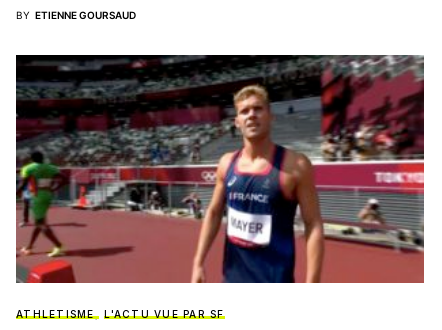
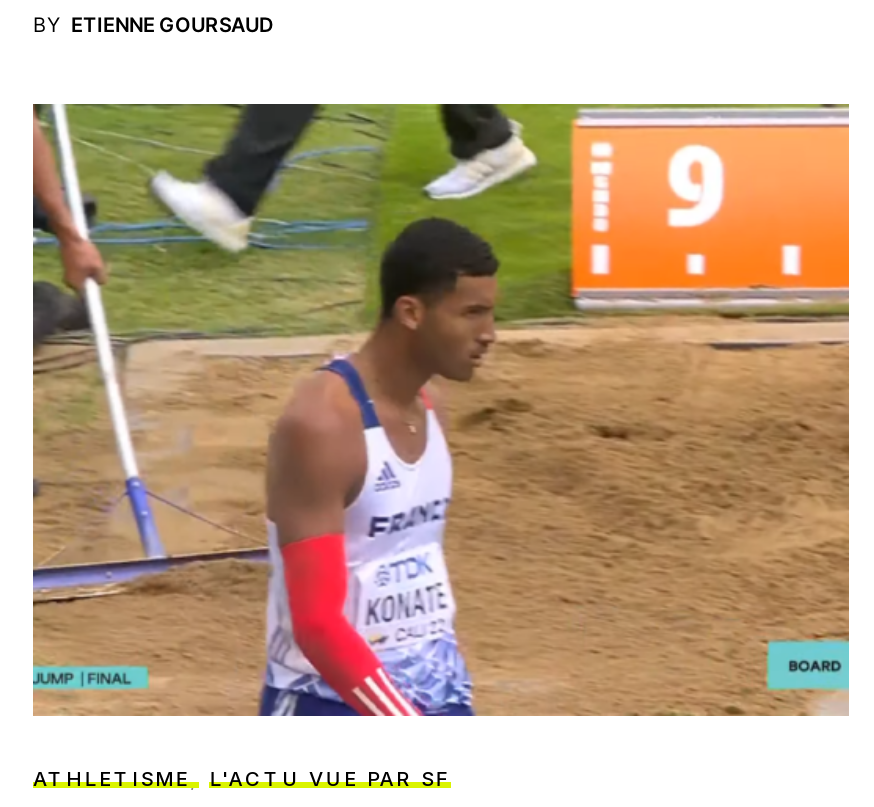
[15,54,425,284] [image] -> [31,102,851,720] [image]

